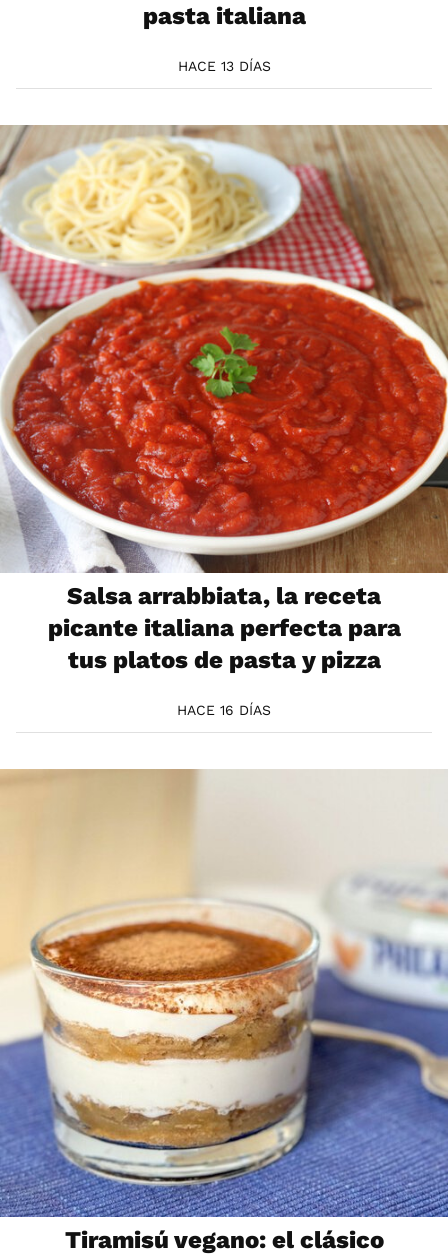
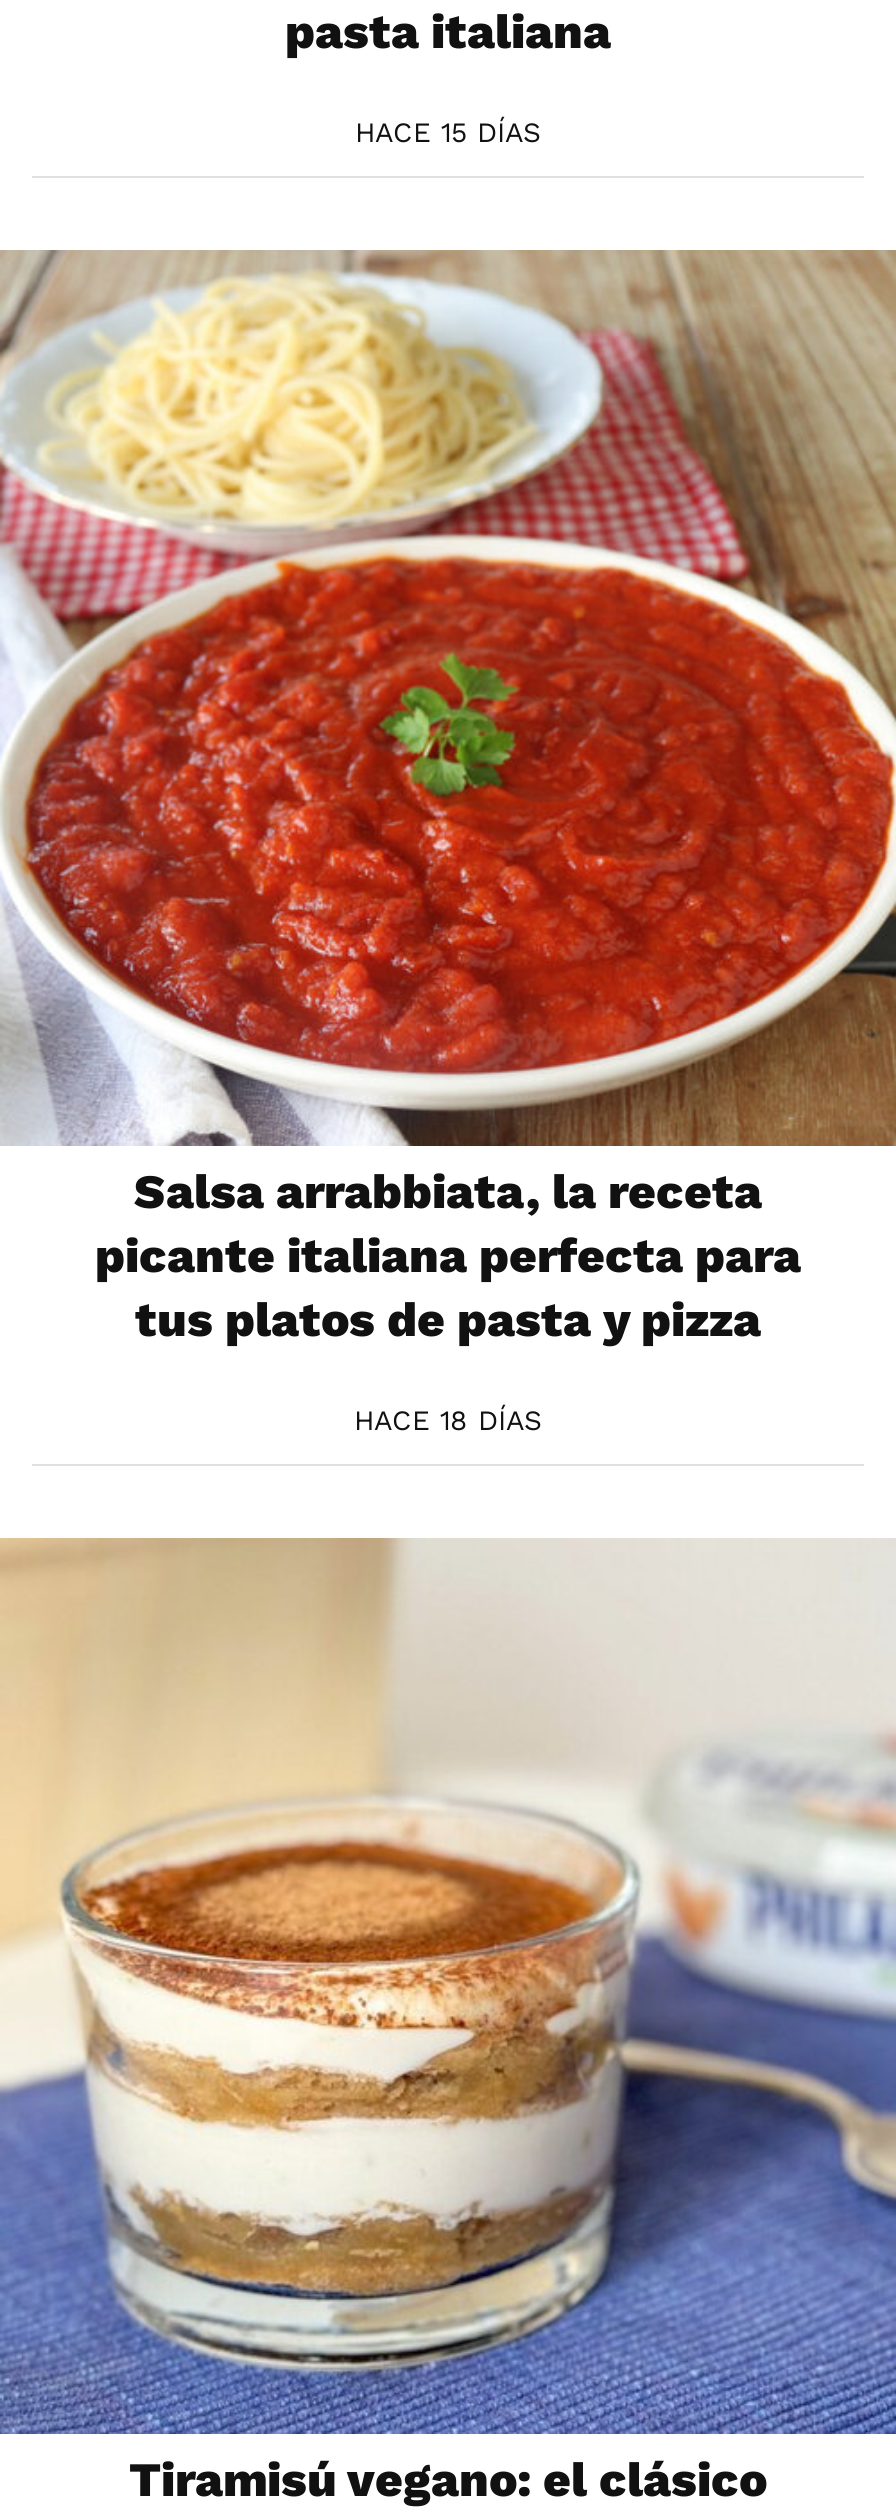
[177,58,270,74] HACE 13 DÍAS -> [355,115,541,147] HACE 15 DÍAS
[177,702,271,718] HACE 16 DÍAS -> [354,1404,542,1436] HACE 18 DÍAS

